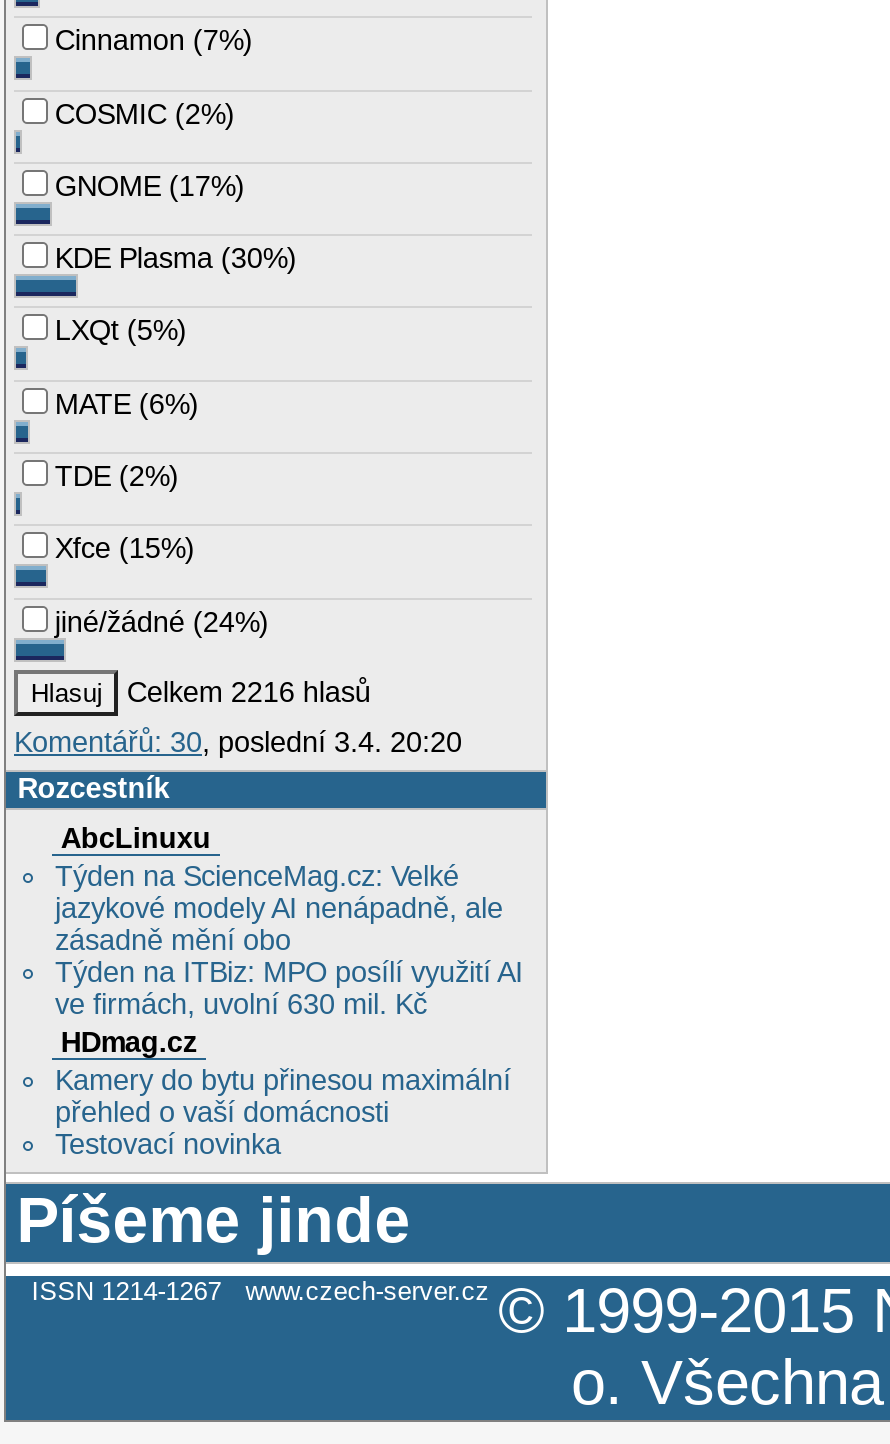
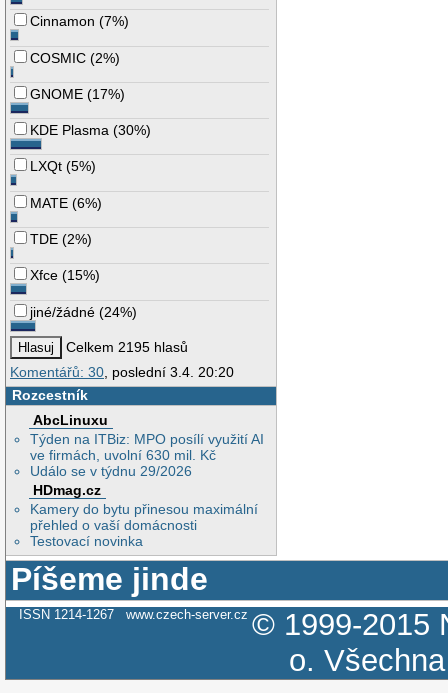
[119,676,371,708] Celkem 2216 hlasů -> [62,339,188,355] Celkem 2195 hlasů
[55,860,503,956] Týden na ScienceMag.cz: Velké | jazykové modely AI nenápadně, ale | zásadně mění obo -> none
moved [55,956,523,1020] -> [30,431,264,463]: Týden na ITBiz: MPO posílí využití AI | ve firmách, uvolní 630 mil. Kč
none -> [30,463,192,479] Událo se v týdnu 29/2026

